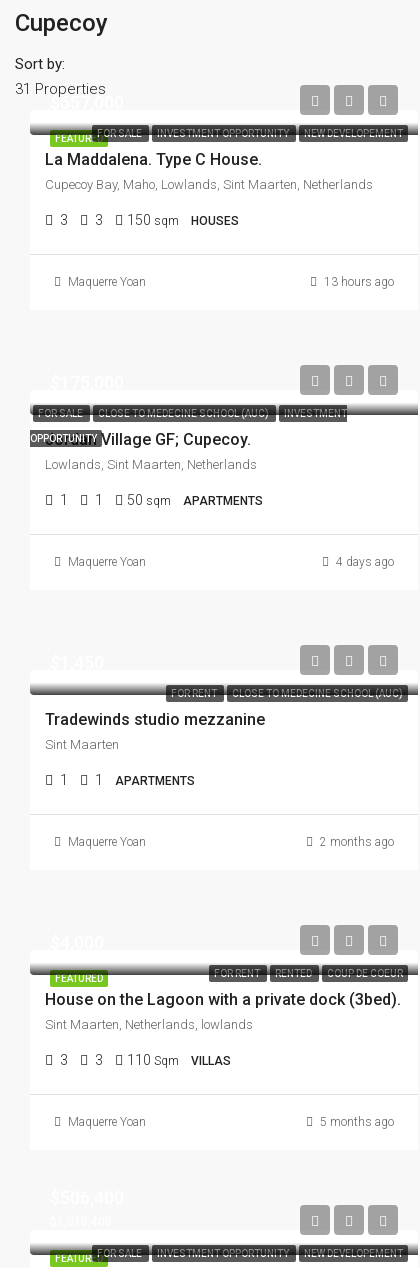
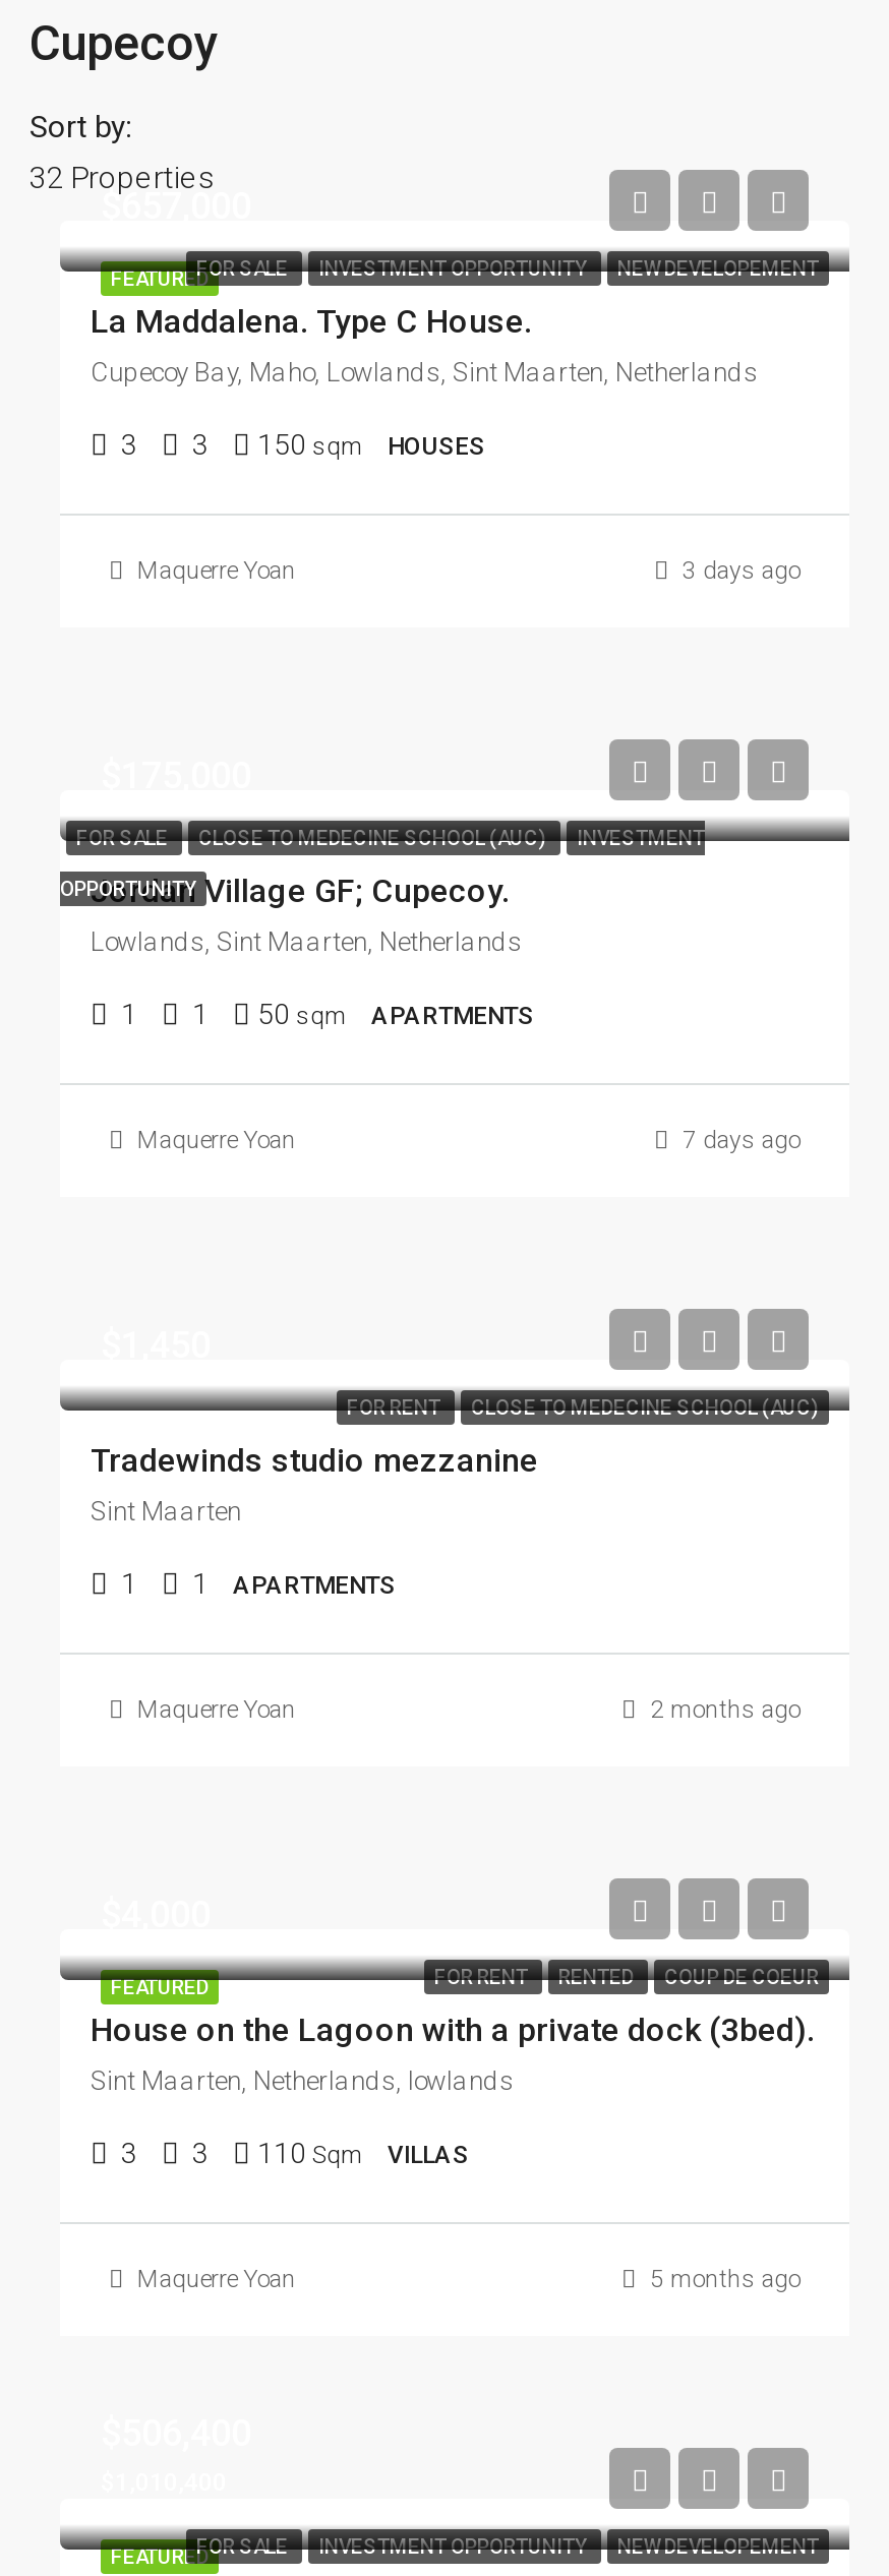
[15,80,106,98] 31 Properties -> [29,160,215,196] 32 Properties
[321,275,394,289] 13 hours ago -> [676,556,801,585] 3 days ago
[333,555,394,569] 4 days ago -> [676,1126,801,1154] 7 days ago

